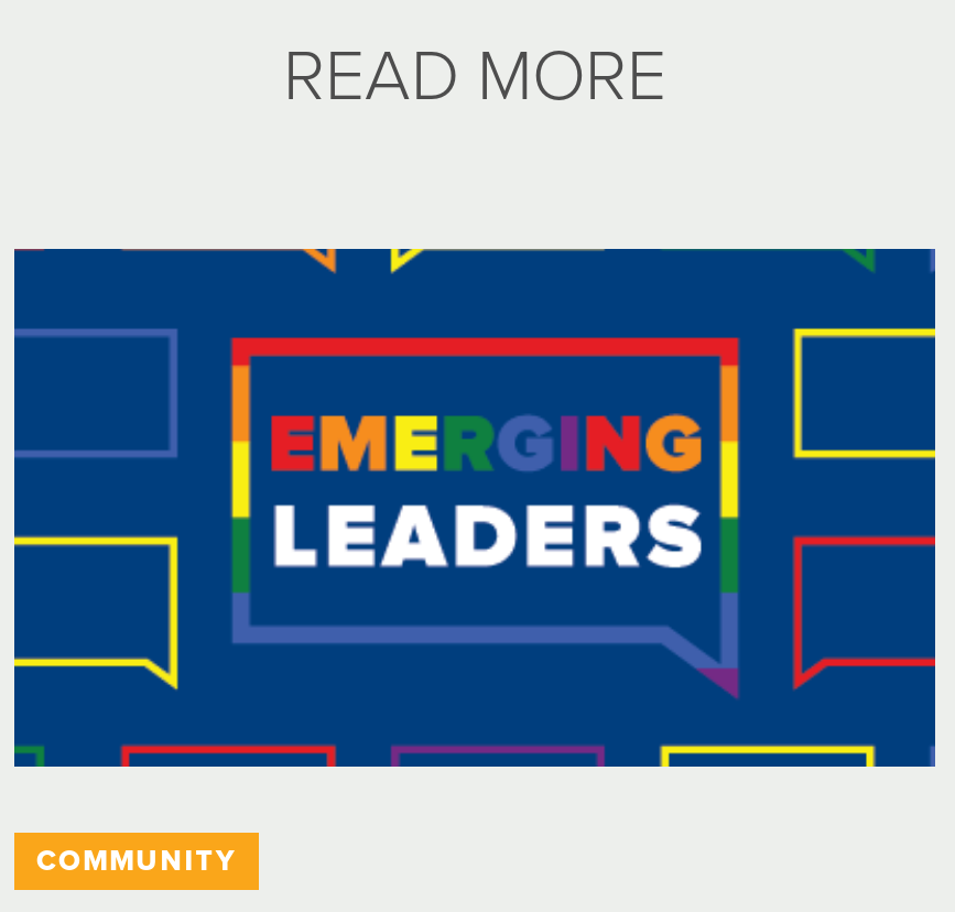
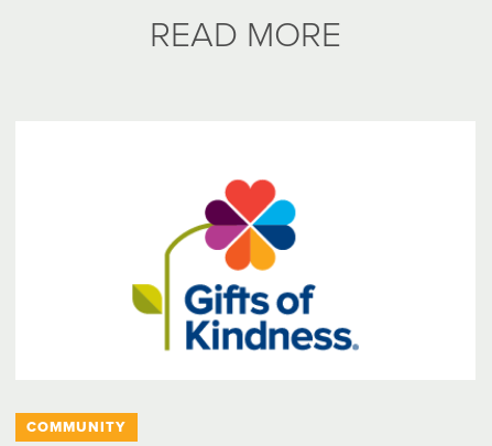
[12,247,937,769] [image] -> [15,121,475,380] [image]

